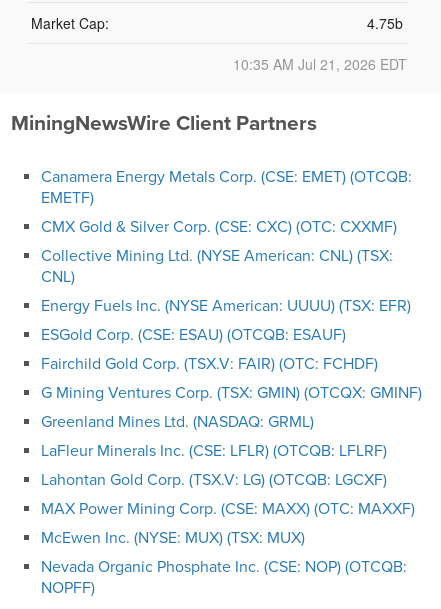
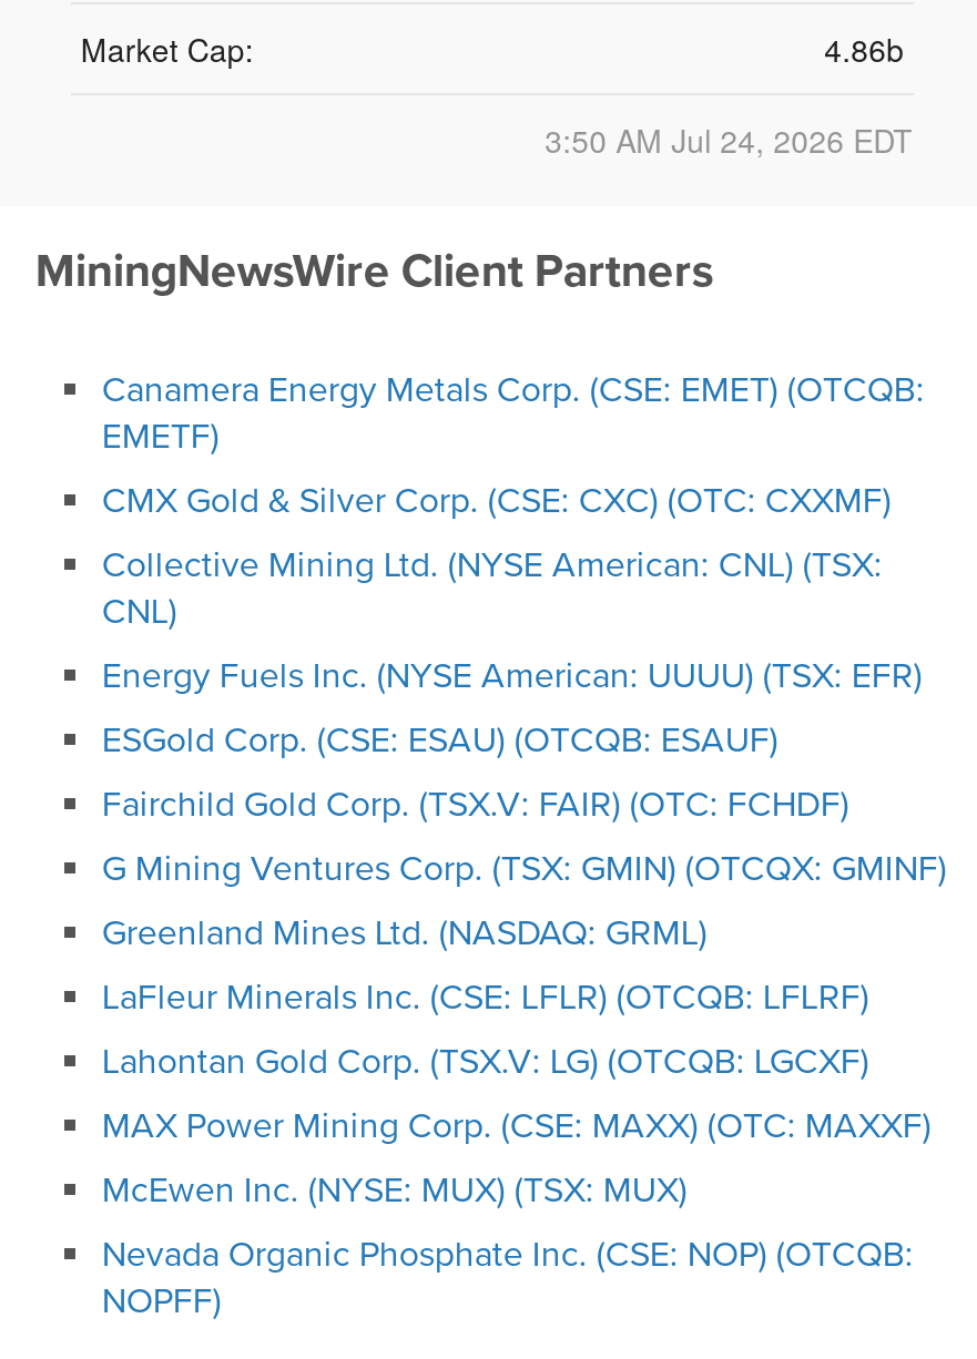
[367,12,403,32] 4.75b -> [824,25,904,70] 4.86b
[233,53,407,73] 10:35 AM Jul 21, 2026 EDT -> [545,116,913,161] 3:50 AM Jul 24, 2026 EDT

